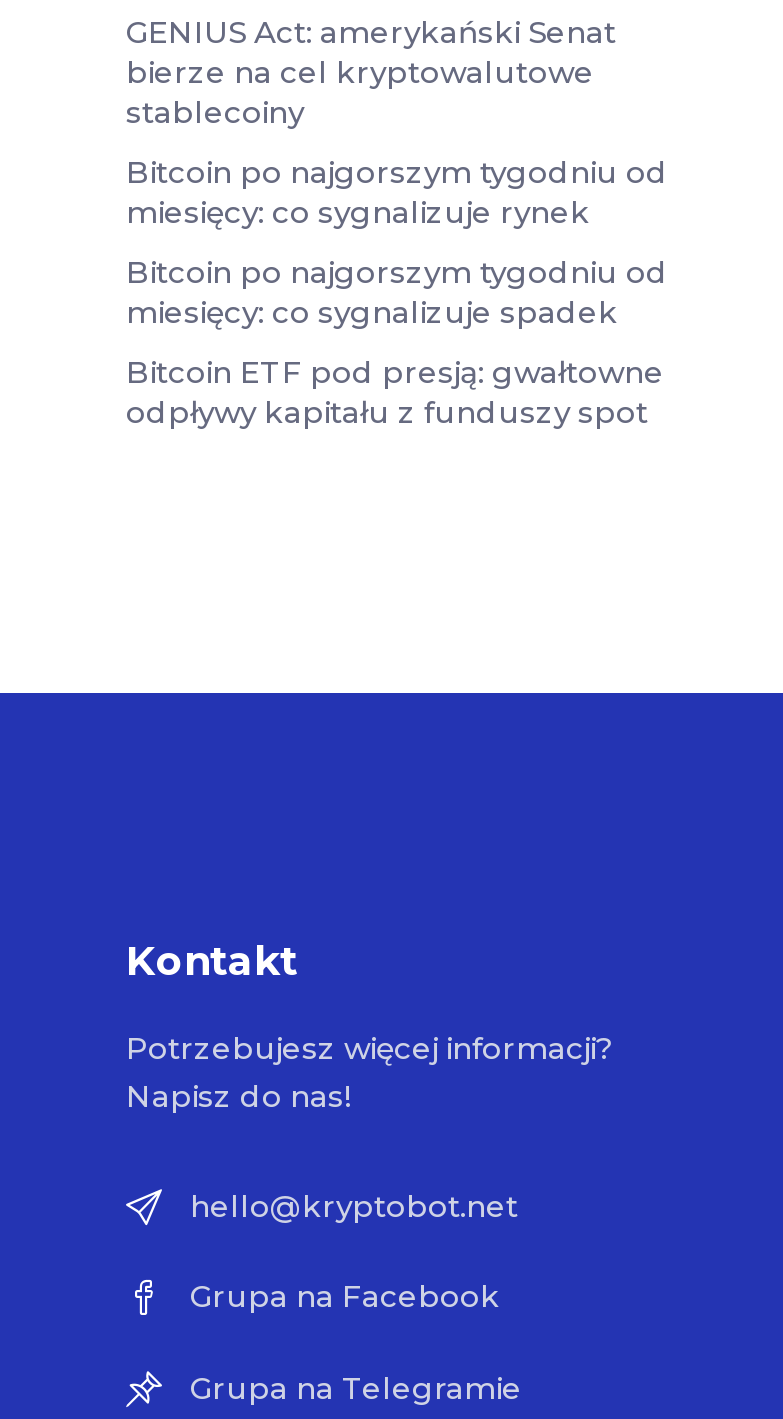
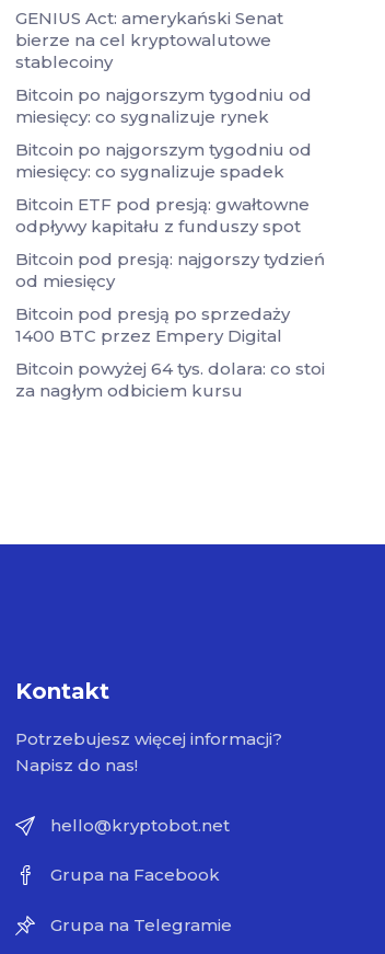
none -> [15,249,325,401] Bitcoin pod presją: najgorszy tydzień | od miesięcy | Bitcoin pod presją po sprzedaży | 1400 BTC przez Empery Digital | Bitcoin powyżej 64 tys. dolara: co stoi | za nagłym odbiciem kursu

